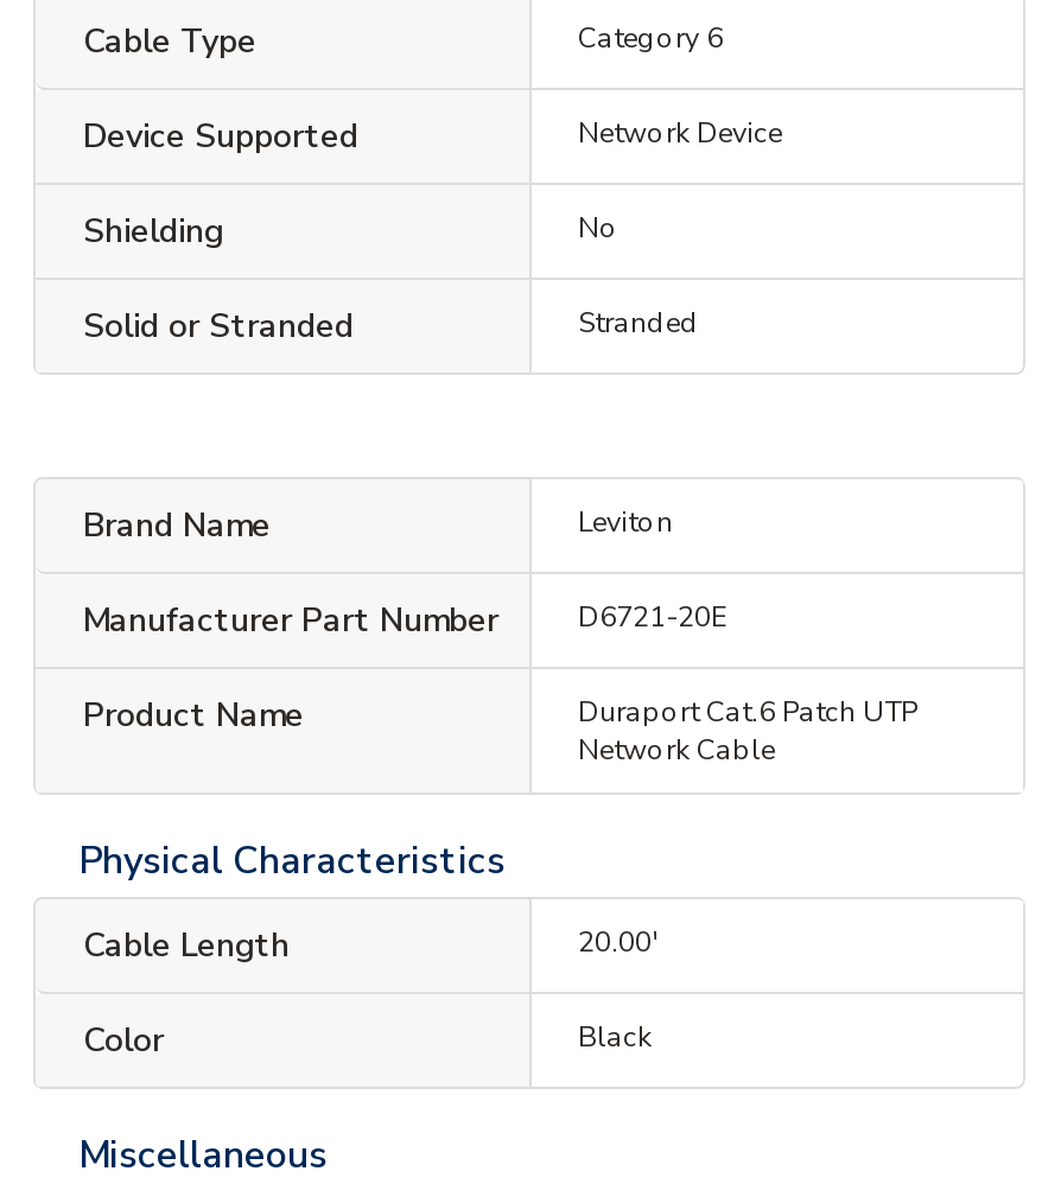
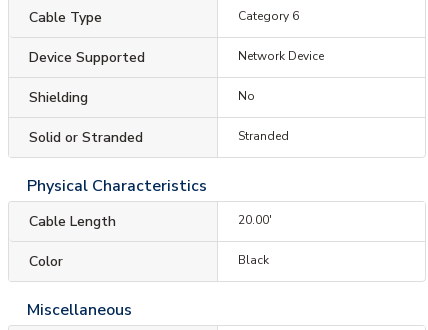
[83,503,917,769] Brand Name | Leviton | Manufacturer Part Number | D6721-20E | Product Name | Duraport Cat.6 Patch UTP | Network Cable -> none

